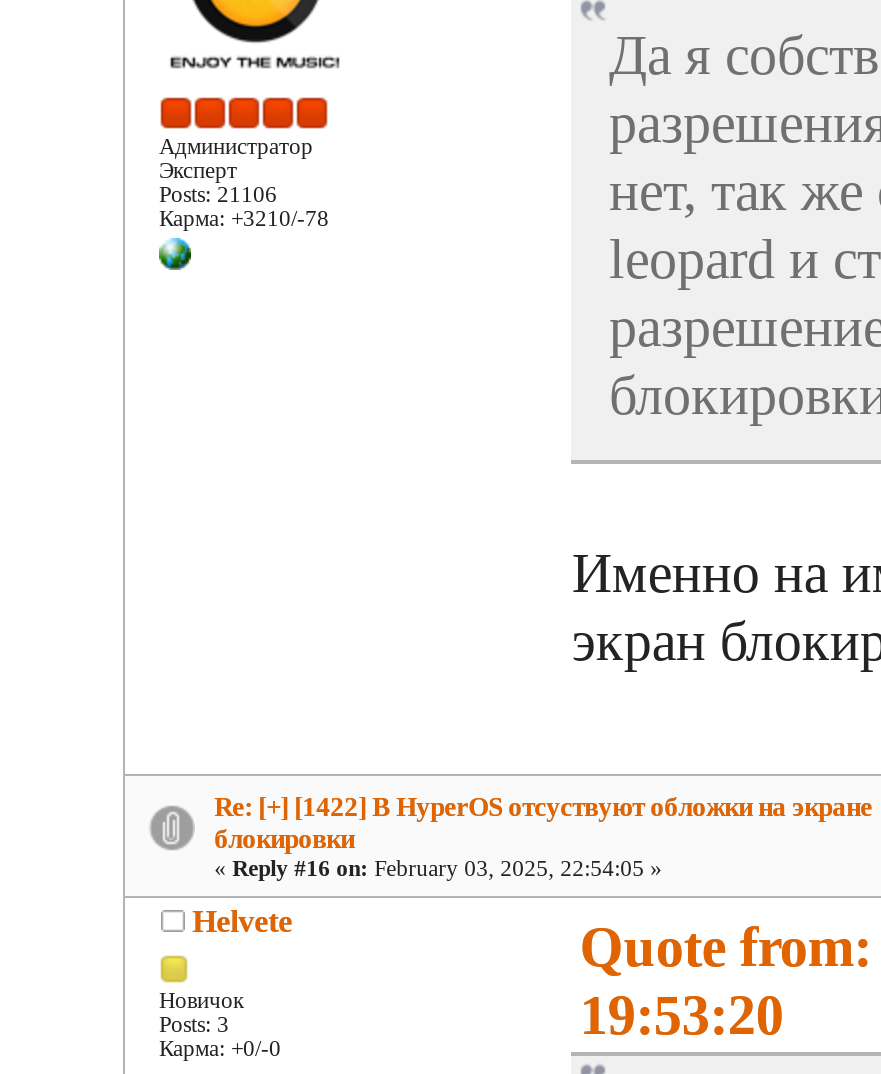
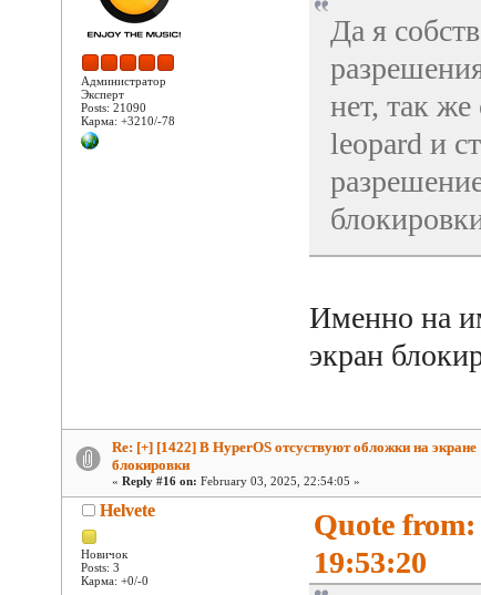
[159,182,277,206] Posts: 21106 -> [81,101,146,114] Posts: 21090

